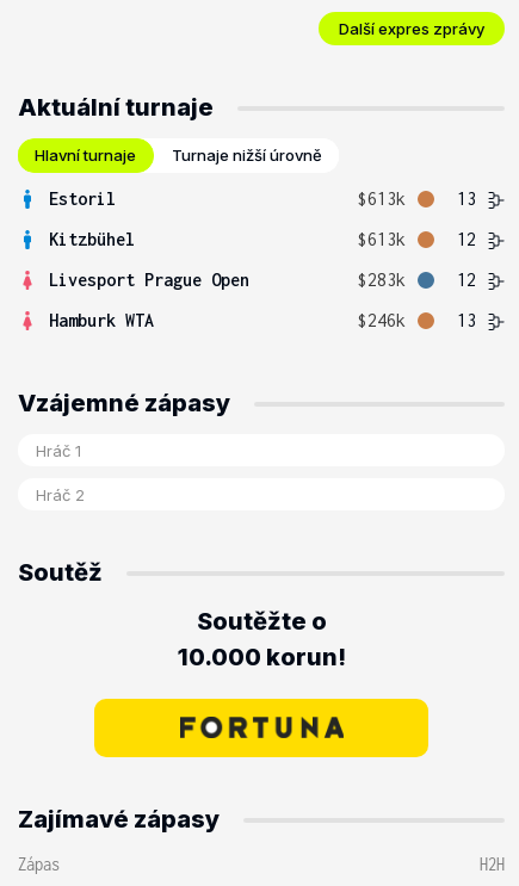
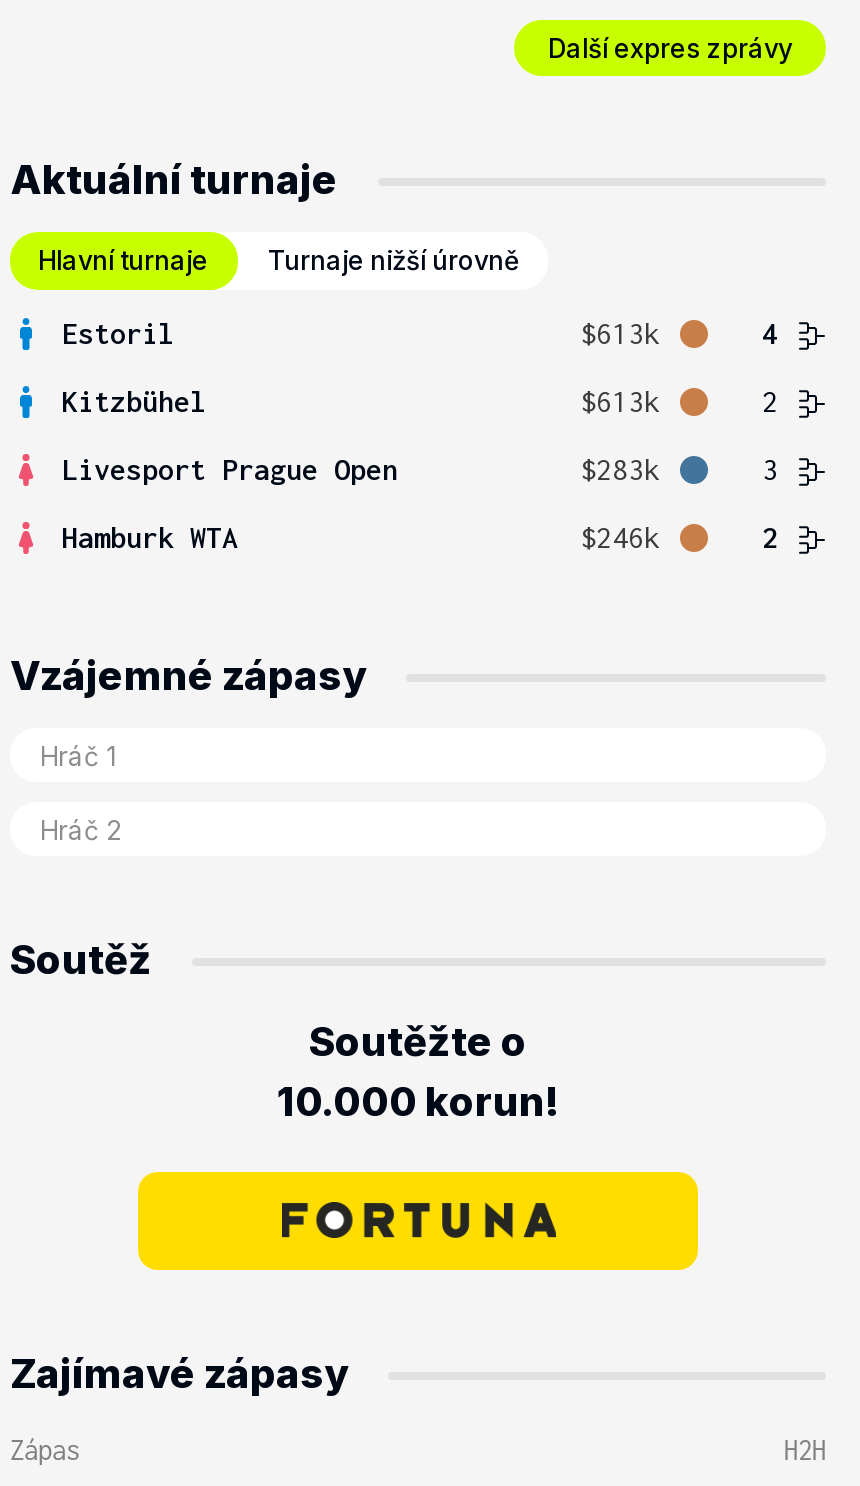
[457,188,476,209] 13 -> [762,316,778,350] 4
[457,229,476,249] 12 -> [762,384,778,418] 2
[457,269,476,290] 12 -> [762,452,778,486] 3
[457,310,476,330] 13 -> [762,520,778,554] 2

